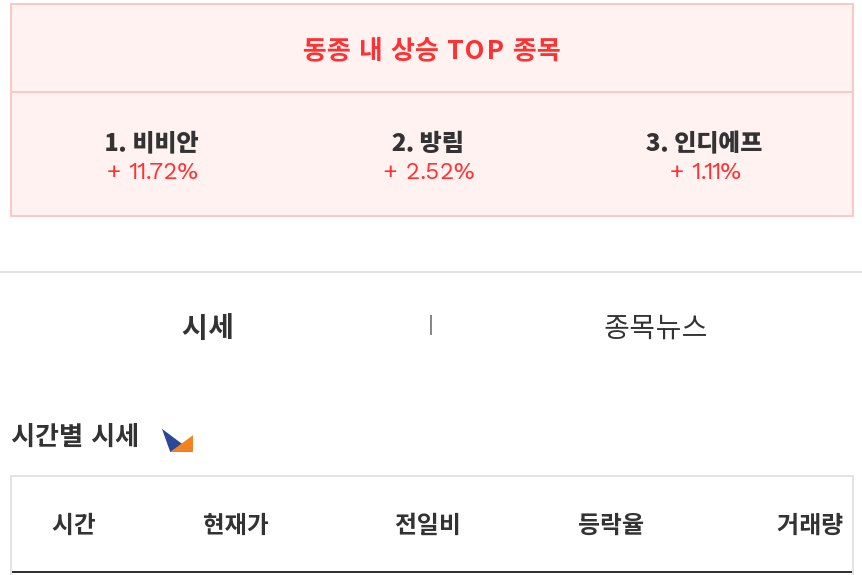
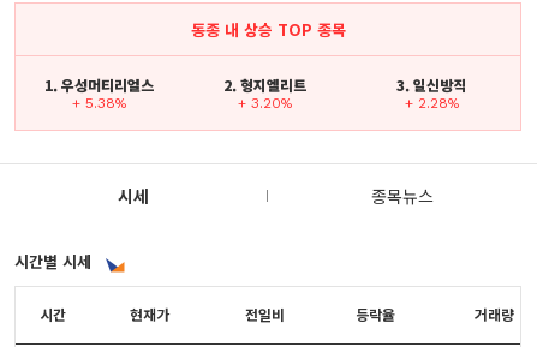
[104,124,198,186] 1. 비비안 | + 11.72% -> [45,75,154,112] 1. 우성머티리얼스 | + 5.38%
[384,124,472,186] 2. 방림 | + 2.52% -> [224,75,307,112] 2. 형지엘리트 | + 3.20%
[646,124,762,186] 3. 인디에프 | + 1.11% -> [397,75,466,112] 3. 일신방직 | + 2.28%

